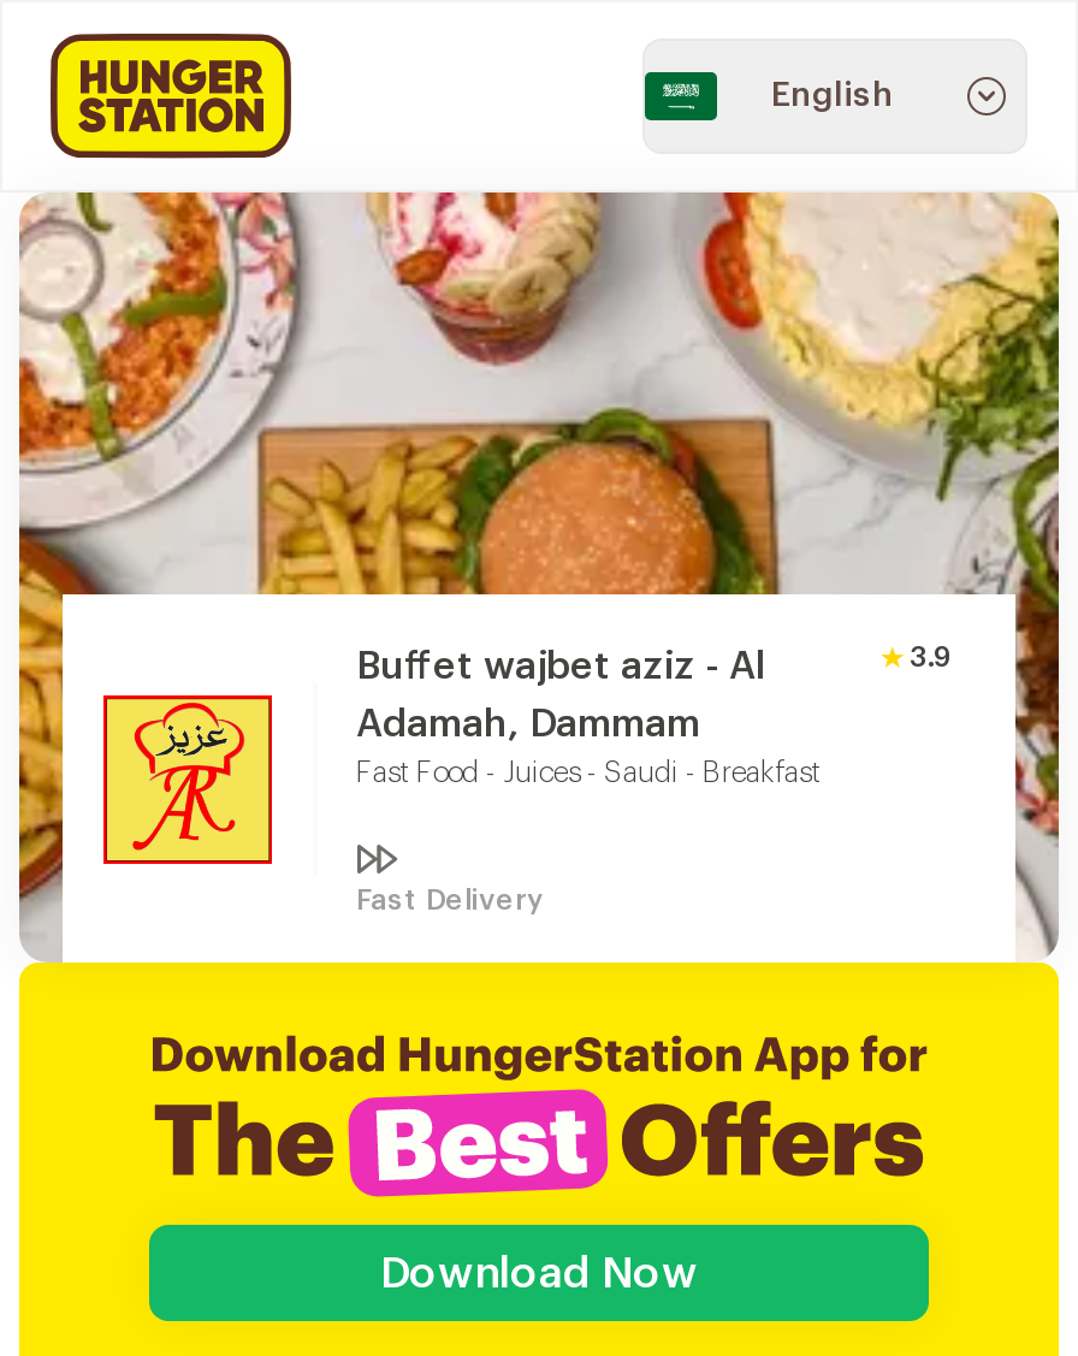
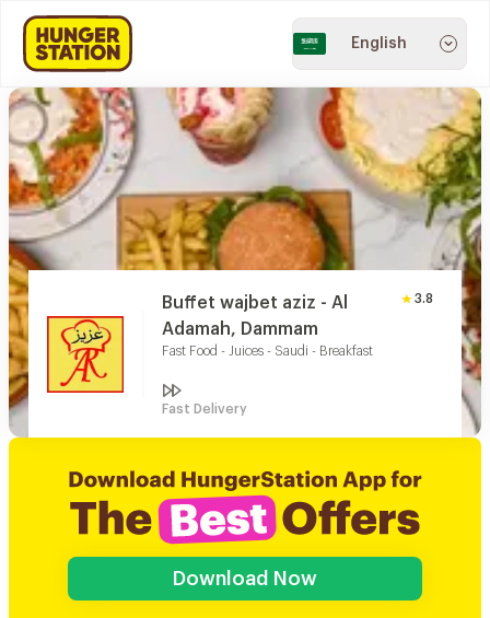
[910,643,953,671] 3.9 -> [415,292,433,305] 3.8

